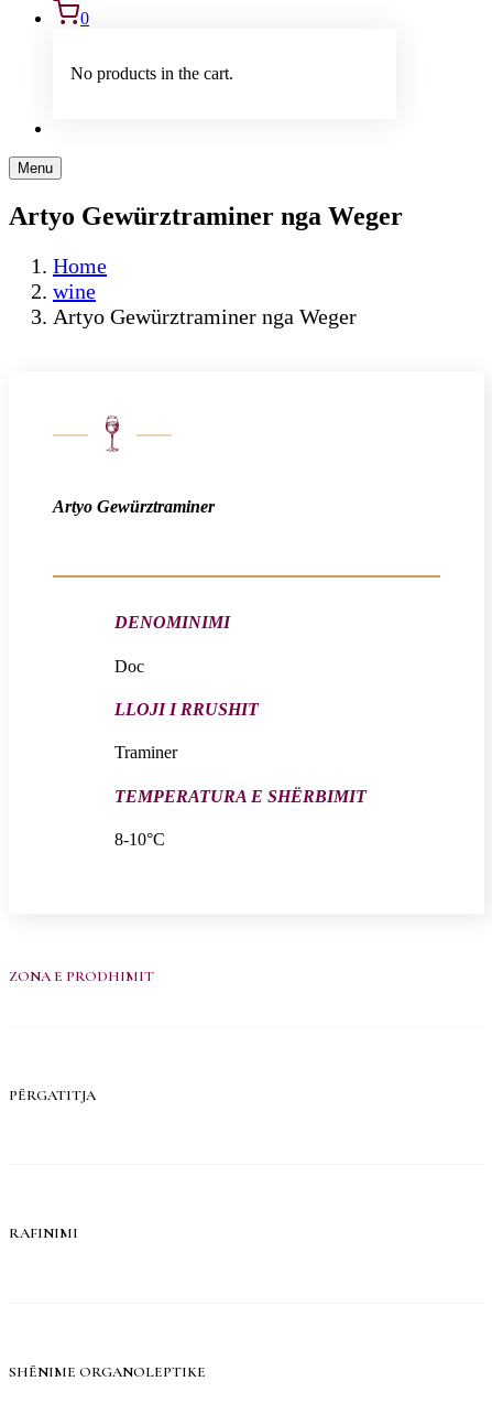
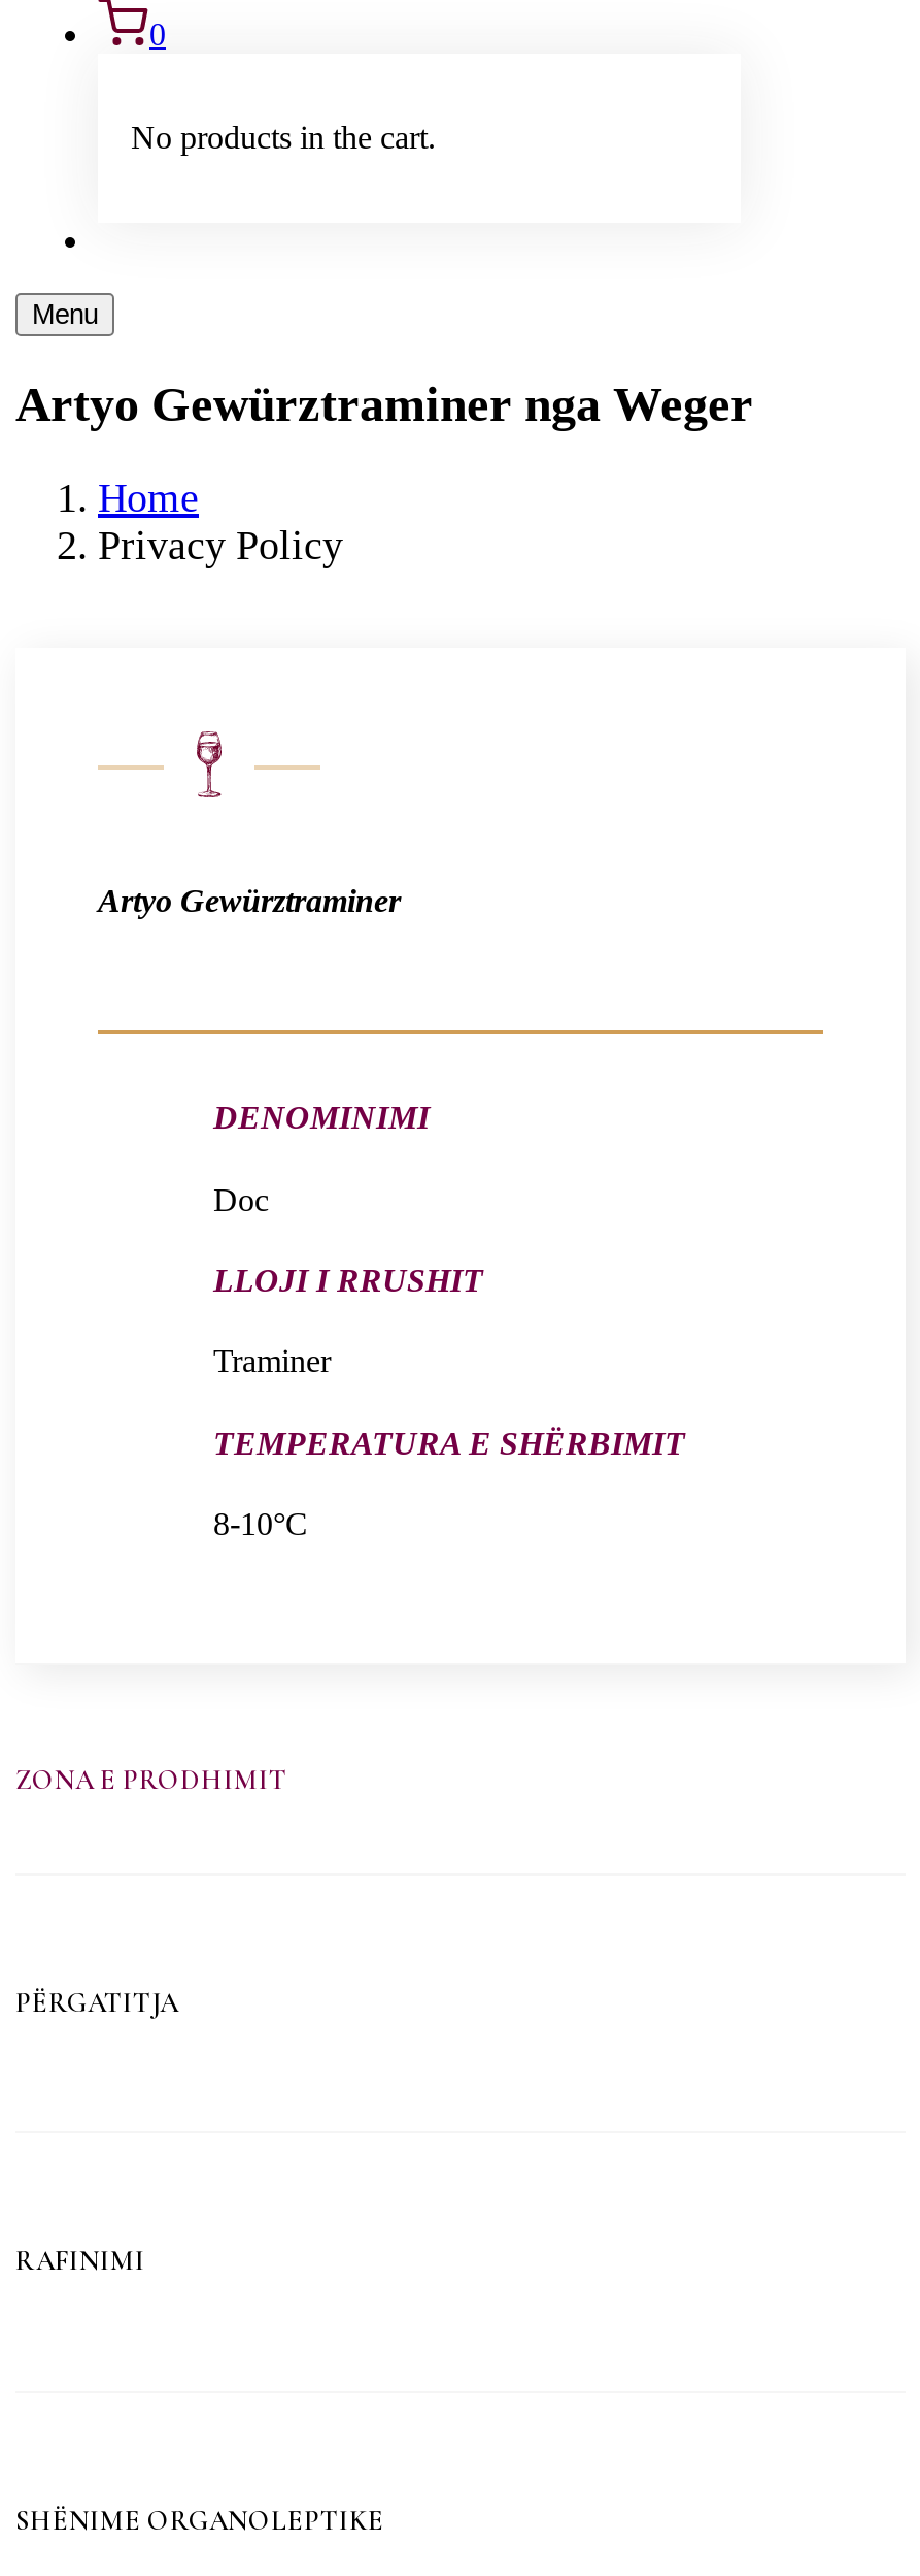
[53,279,357,328] wine | Artyo Gewürztraminer nga Weger -> [98,522,343,567] Privacy Policy

